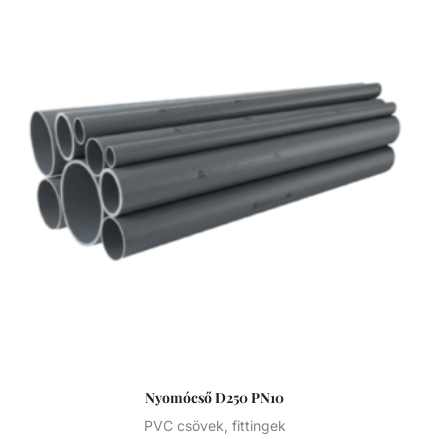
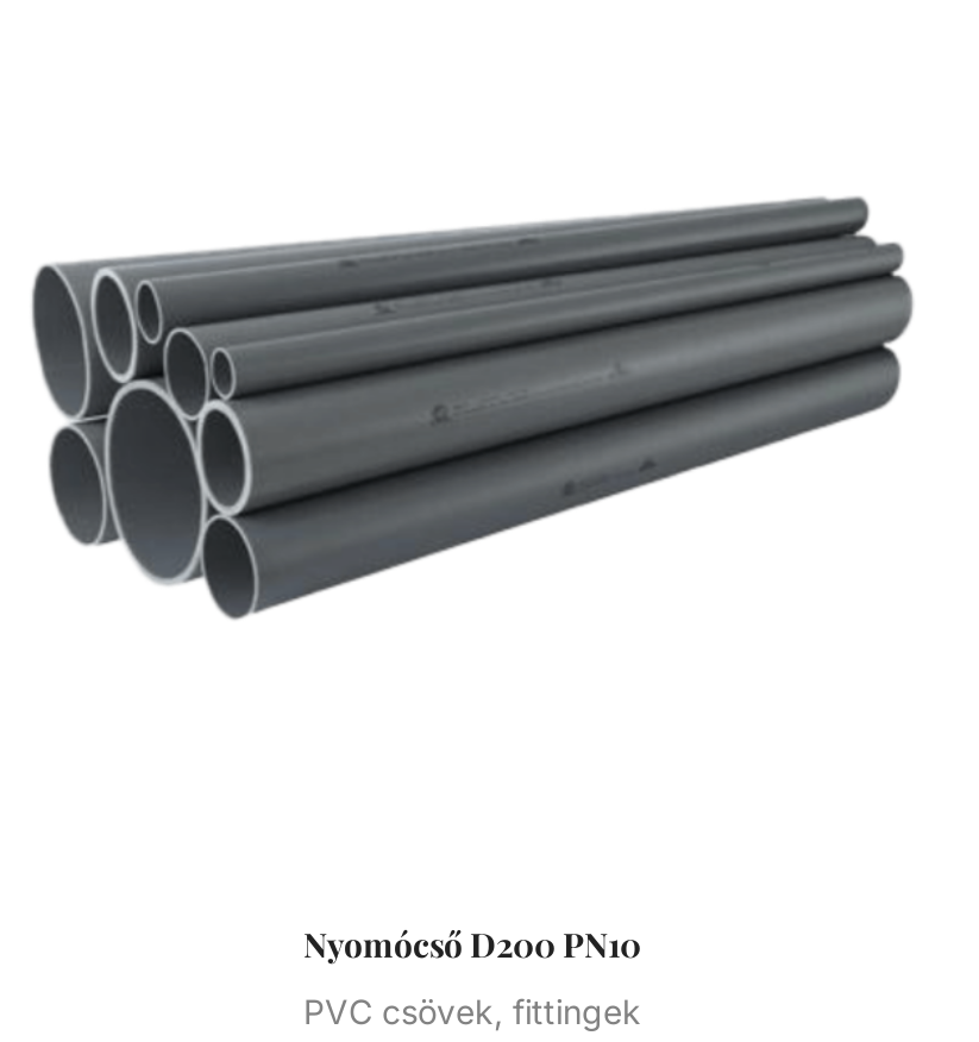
[145,388,284,407] Nyomócső D250 PN10 -> [303,922,641,968] Nyomócső D200 PN10

